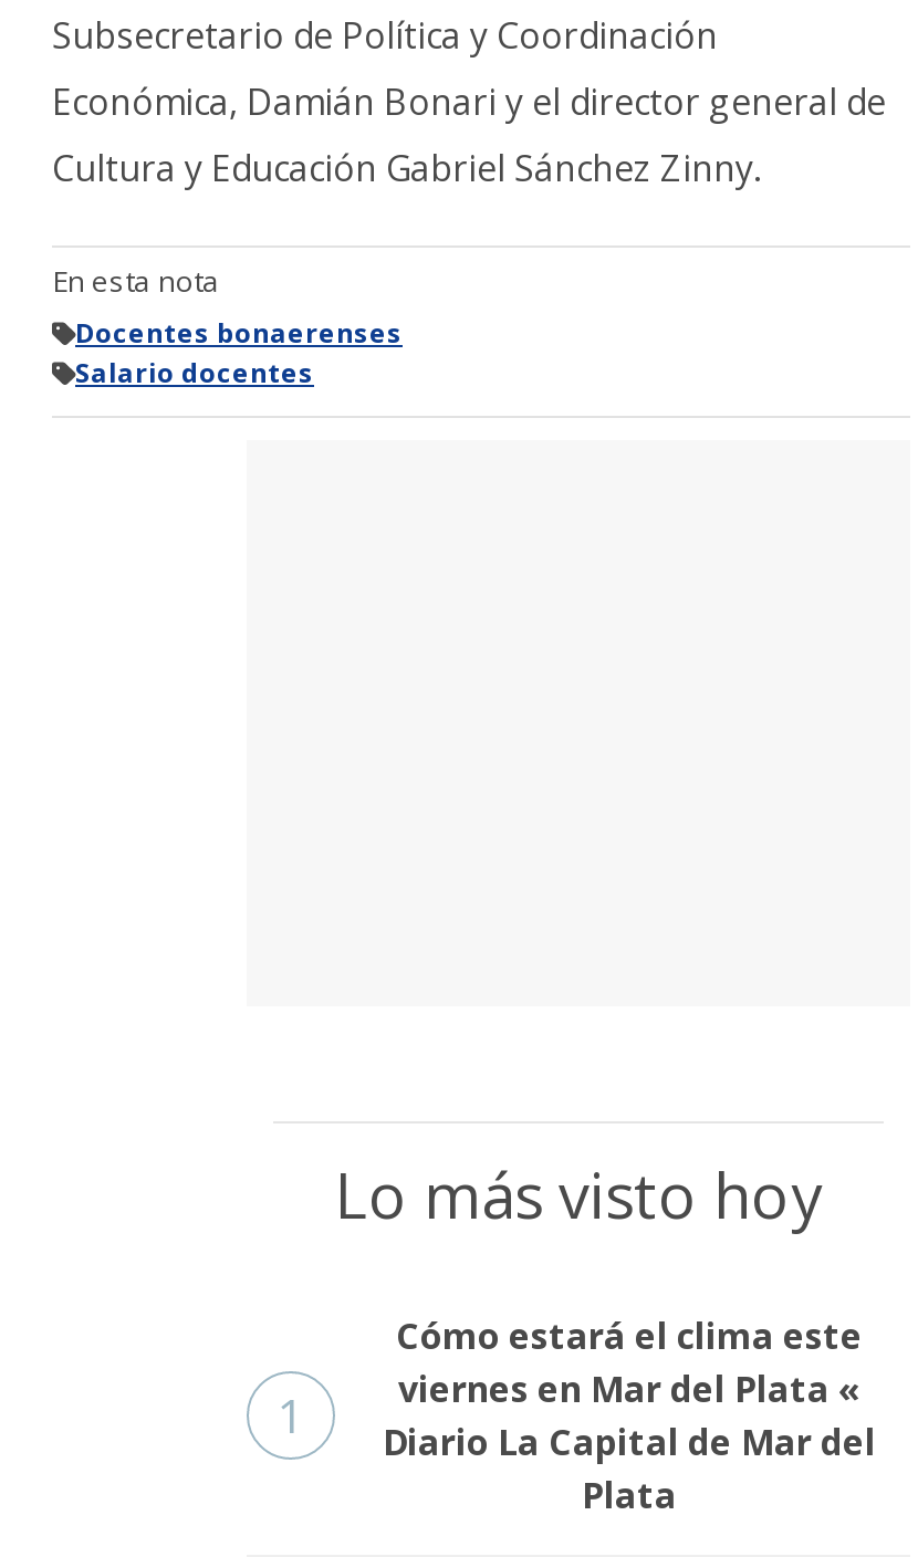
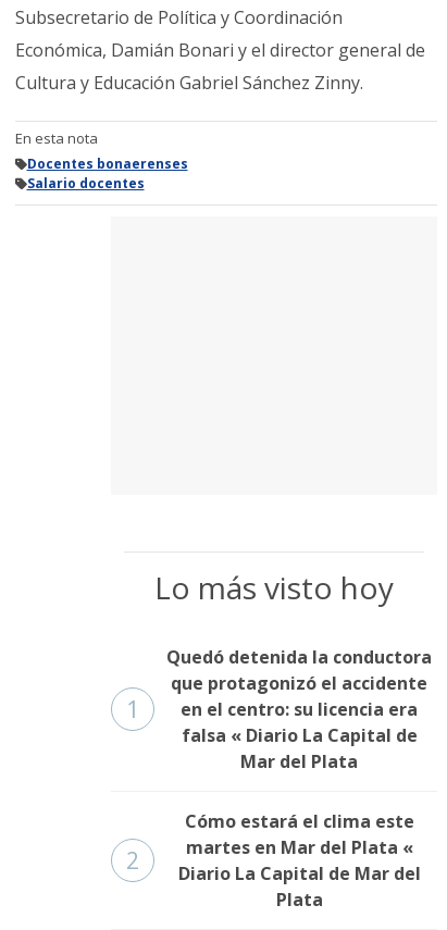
none -> [126,645,432,876] Quedó detenida la conductora | que protagonizó el accidente | en el centro: su licencia era | falsa « Diario La Capital de | Mar del Plata | 2
[398,1365,860,1413] viernes en Mar del Plata « -> [185,835,413,859] martes en Mar del Plata «

